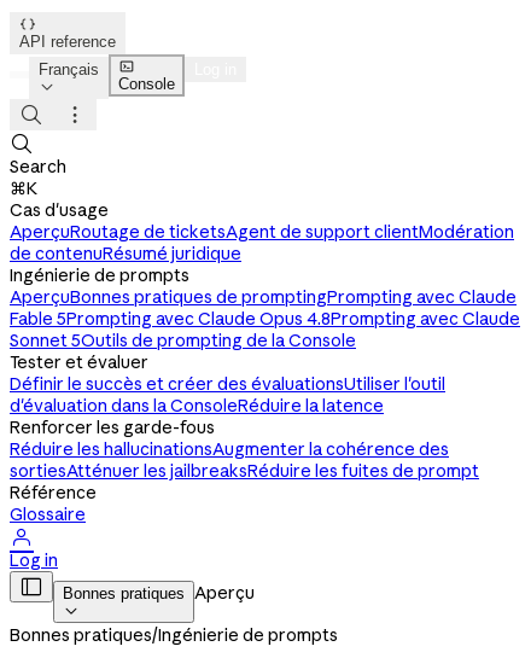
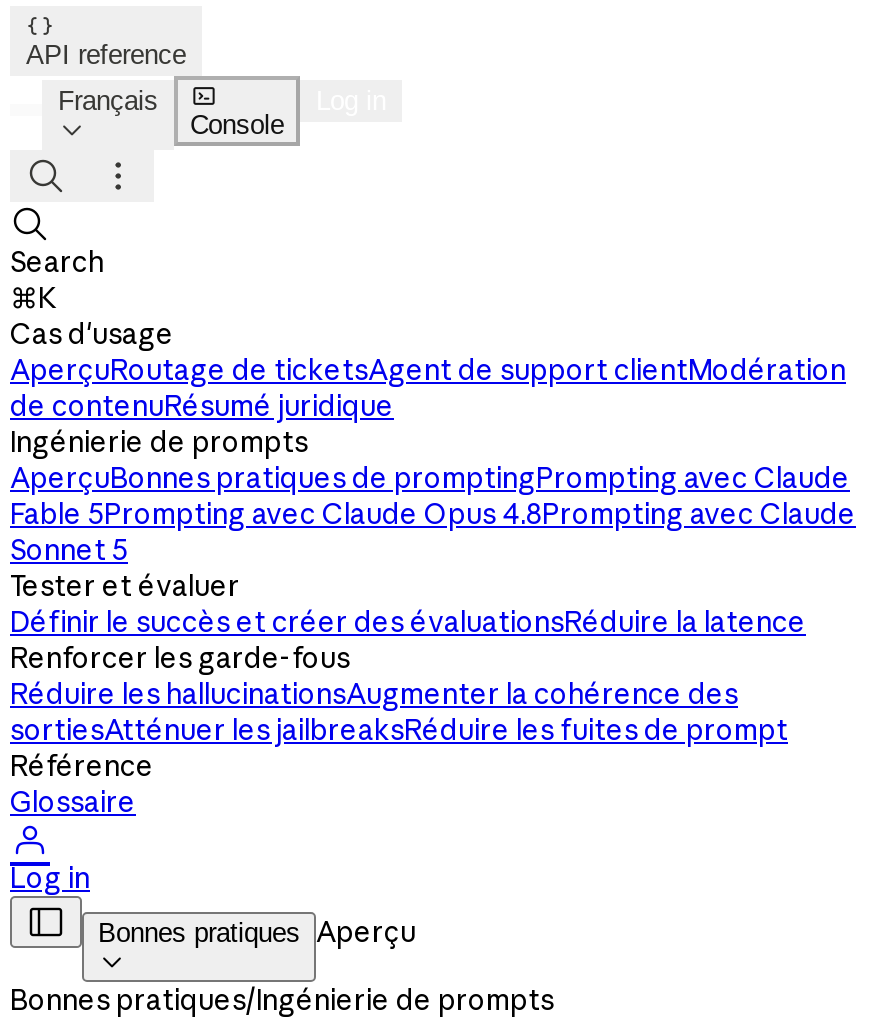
[10,330,356,351] Sonnet 5Outils de prompting de la Console -> [10,532,128,568] Sonnet 5
[10,373,445,417] Définir le succès et créer des évaluationsUtiliser l'outil | d'évaluation dans la ConsoleRéduire la latence -> [10,604,806,640] Définir le succès et créer des évaluationsRéduire la latence

